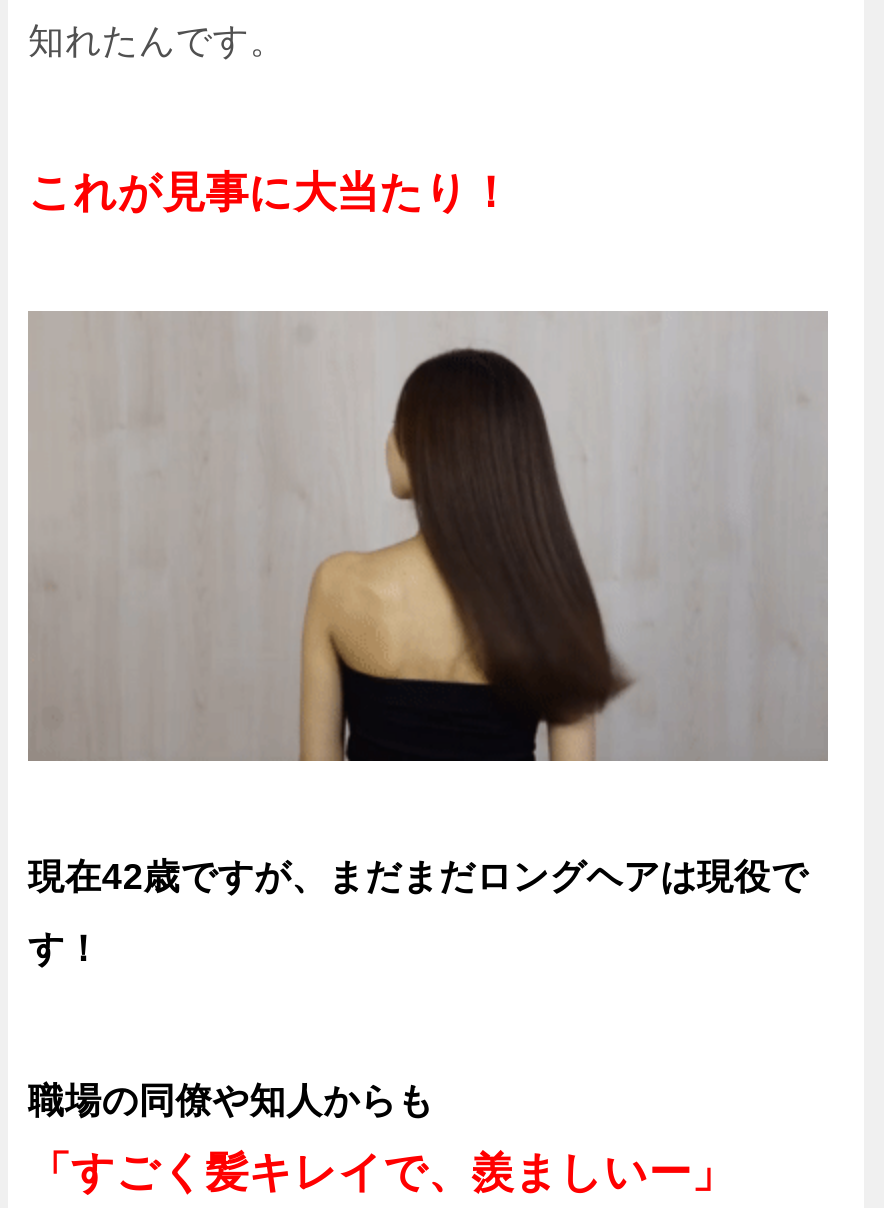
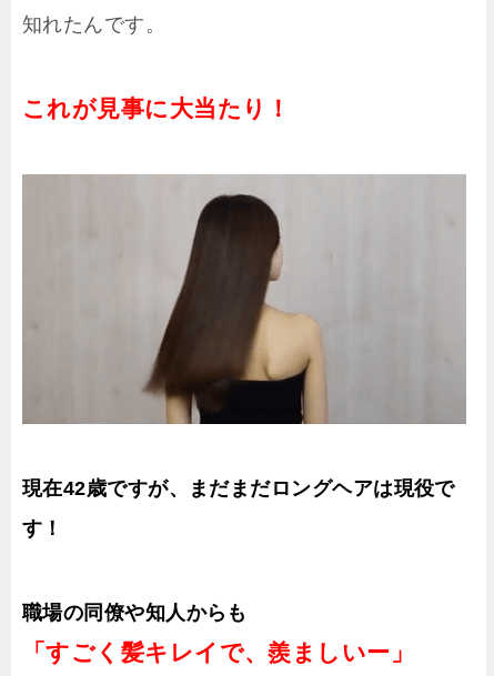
[248,345,636,761] [image] -> [143,193,357,424] [image]

